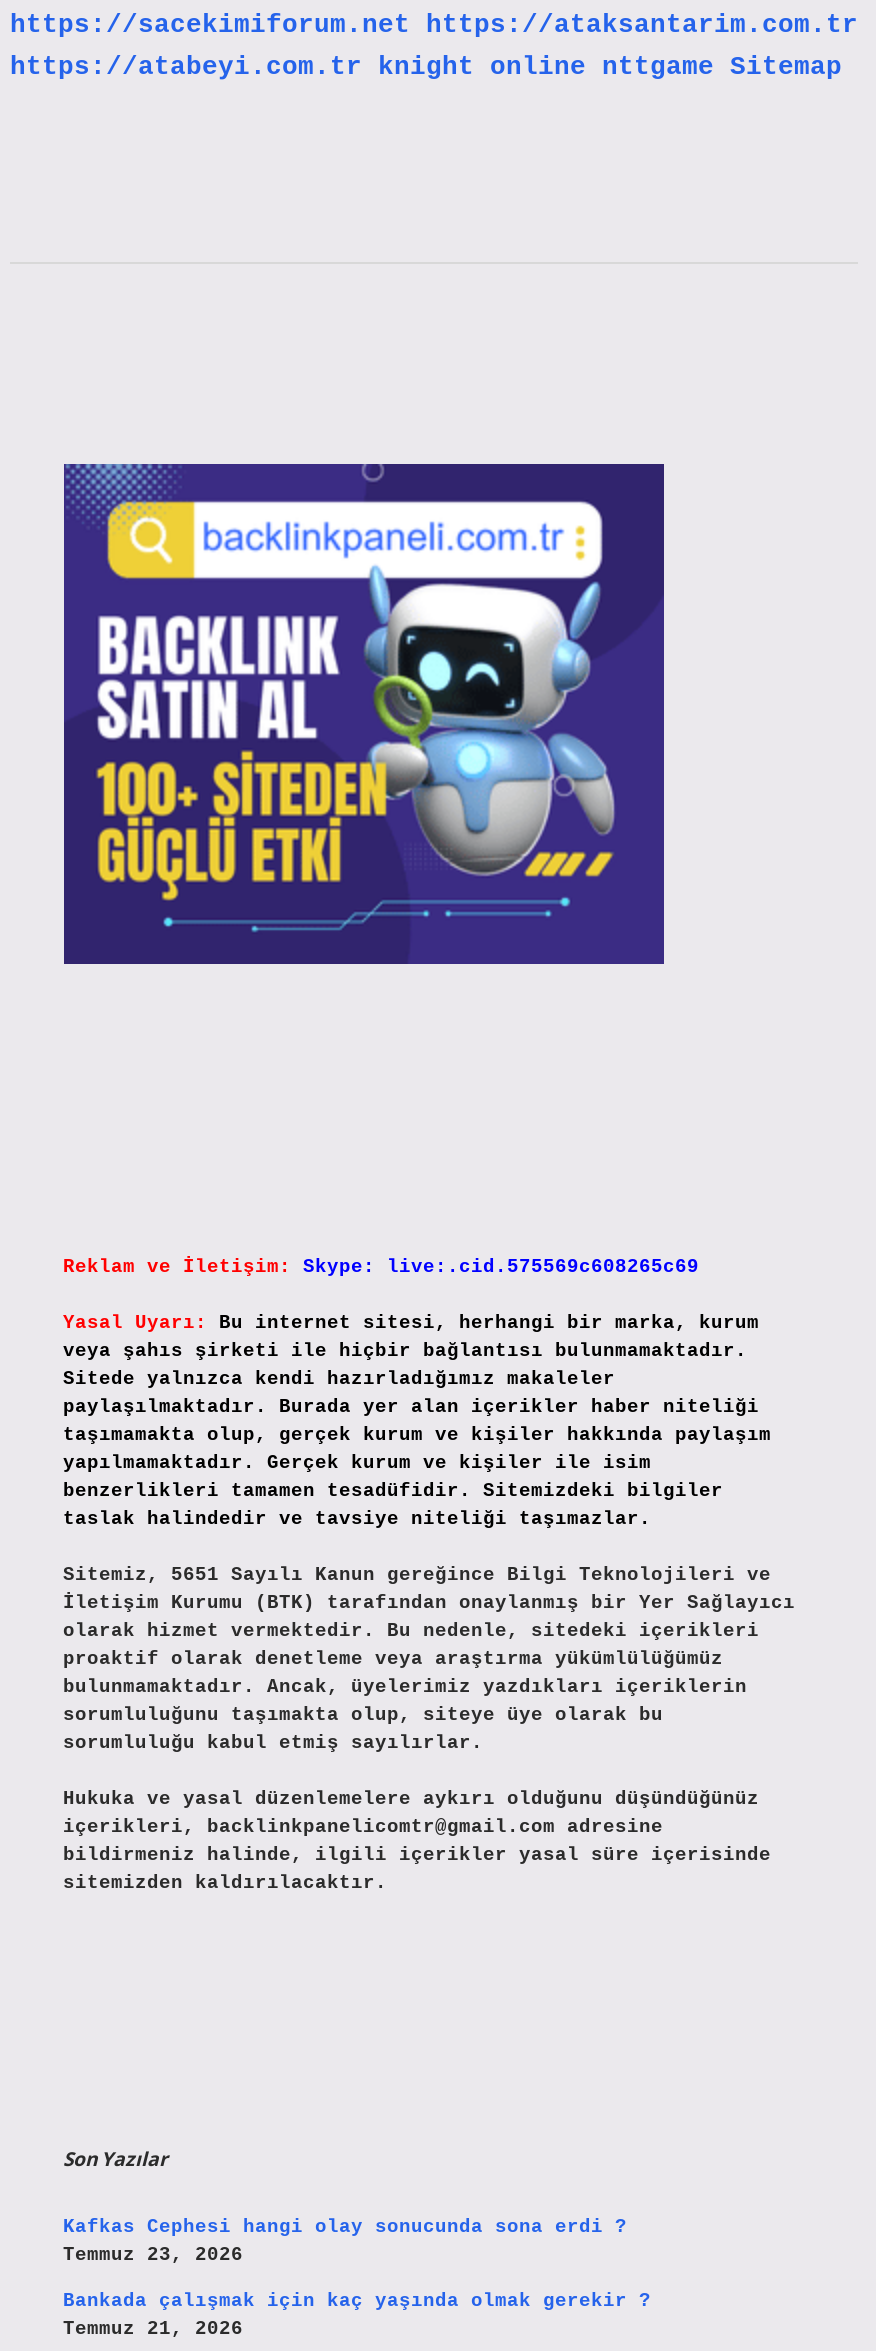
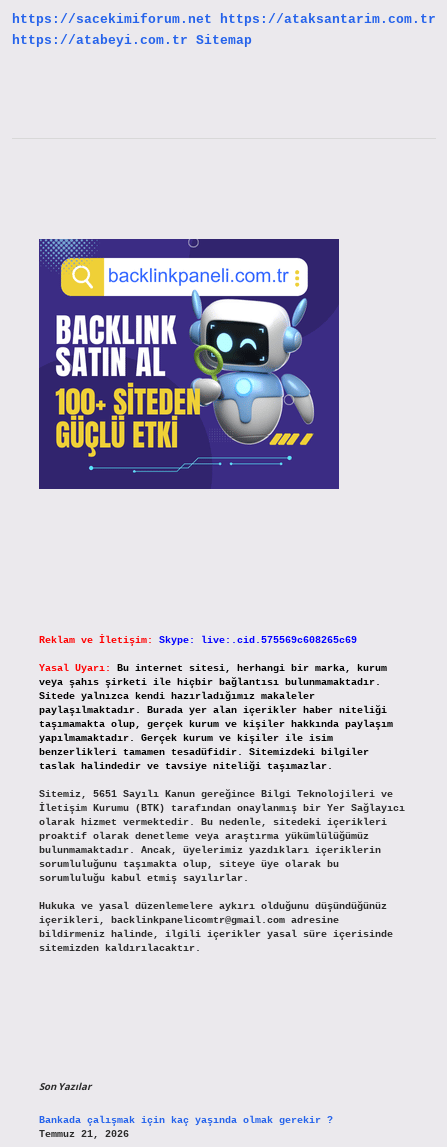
[10,53,842,83] https://atabeyi.com.tr knight online nttgame Sitemap -> [12,33,252,48] https://atabeyi.com.tr Sitemap
[63,2215,627,2265] Kafkas Cephesi hangi olay sonucunda sona erdi ? | Temmuz 23, 2026 -> none

